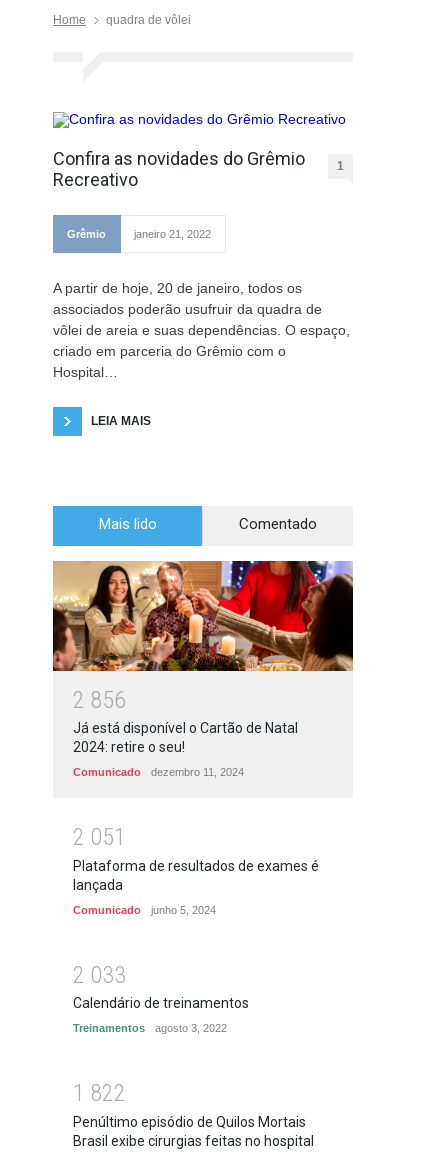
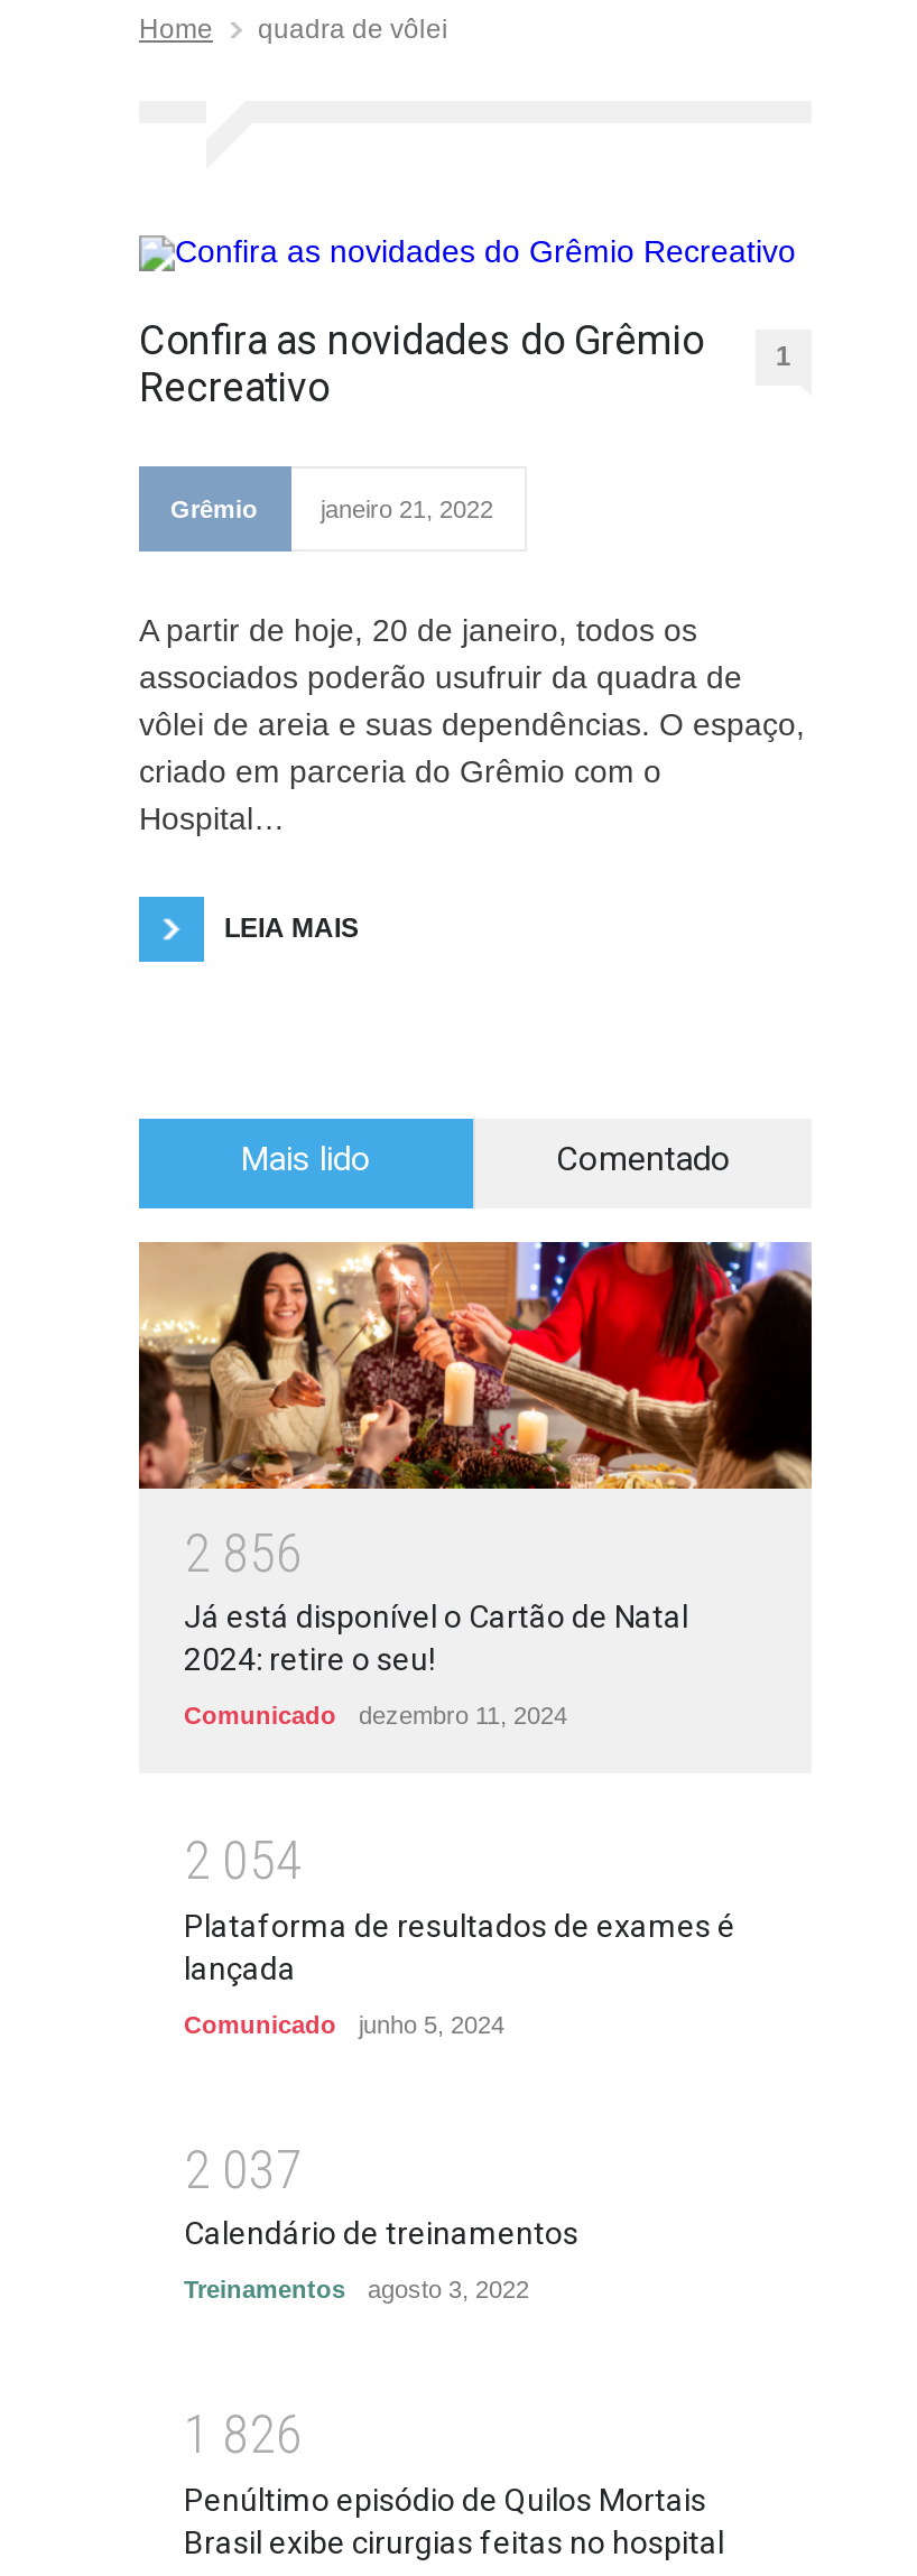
[73,823,126,851] 2 051 -> [184,1830,303,1893] 2 054
[73,961,126,989] 2 033 -> [184,2138,303,2201] 2 037
[73,1079,126,1107] 1 822 -> [184,2404,303,2467] 1 826

